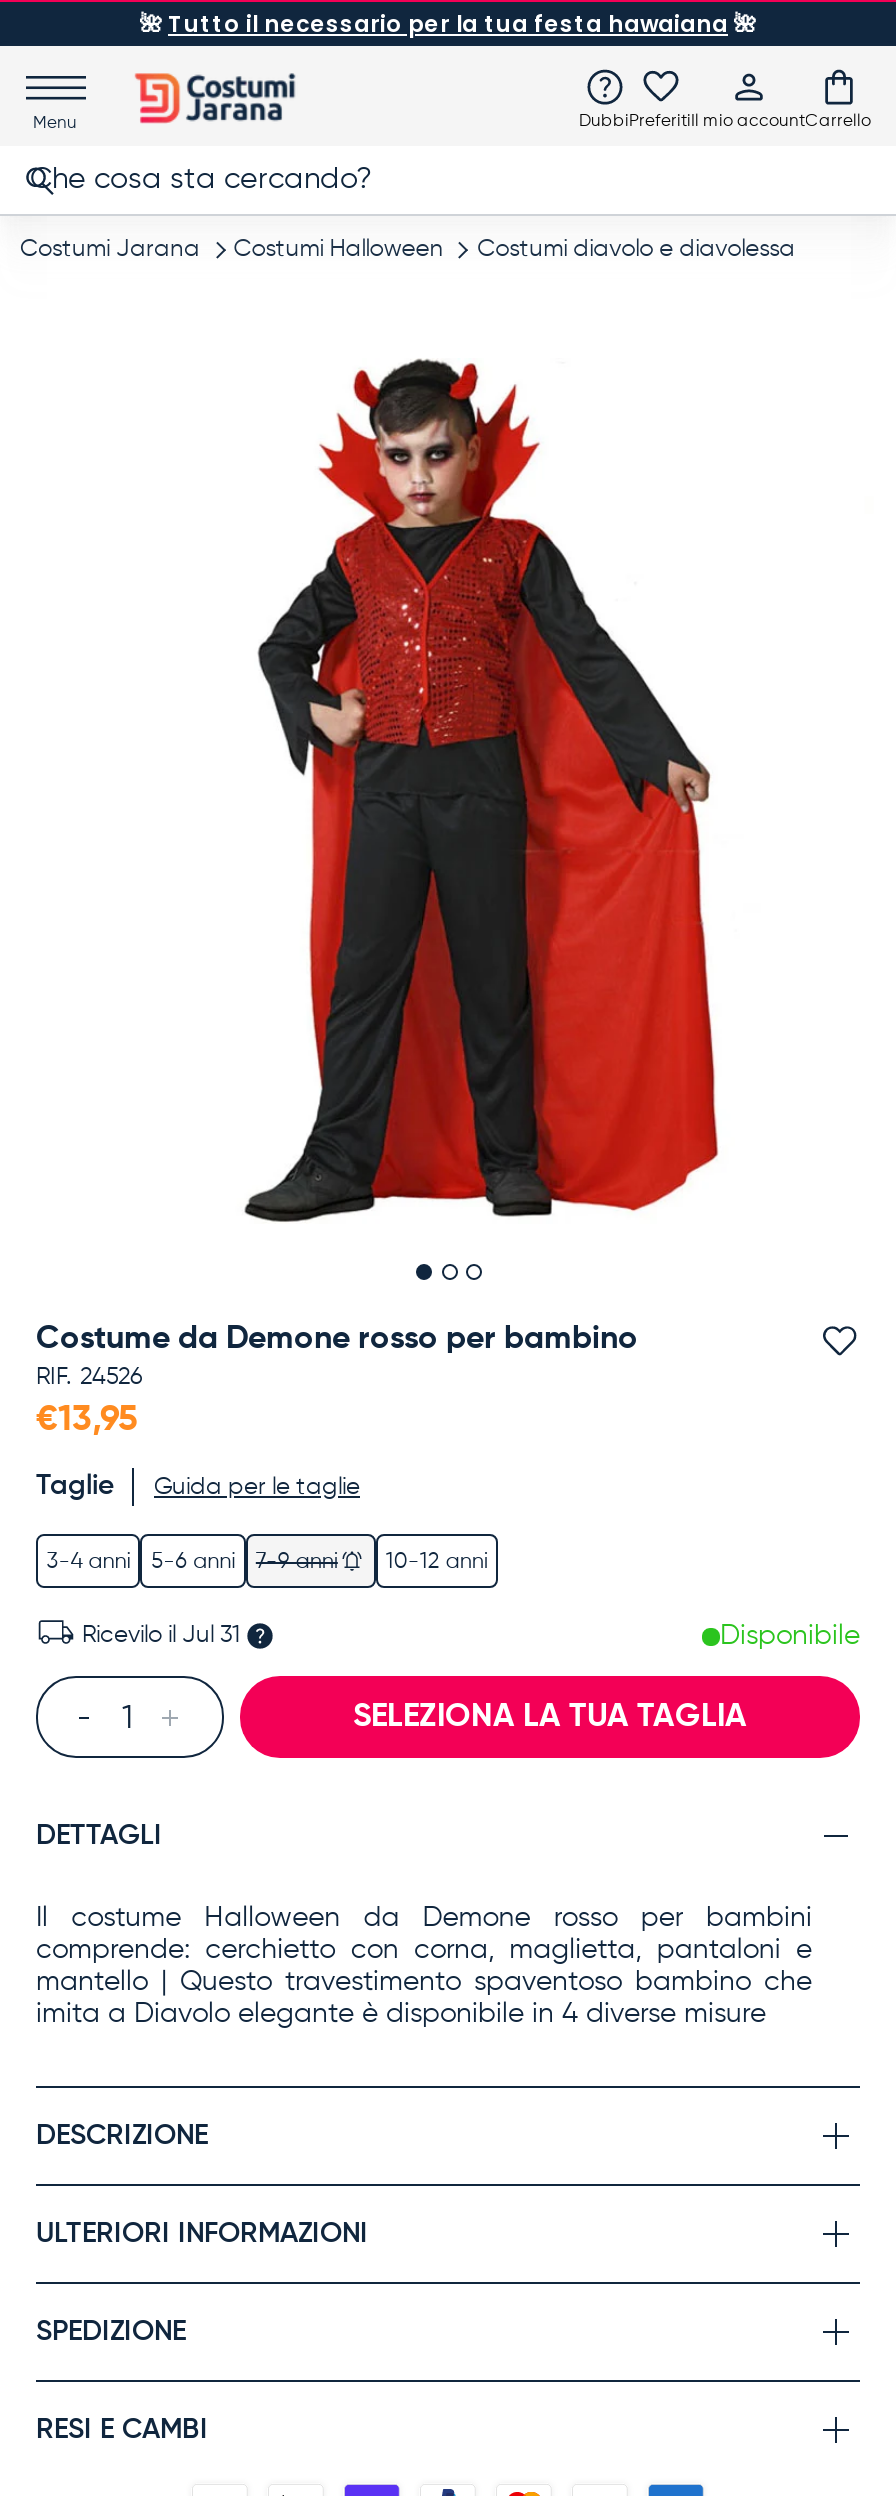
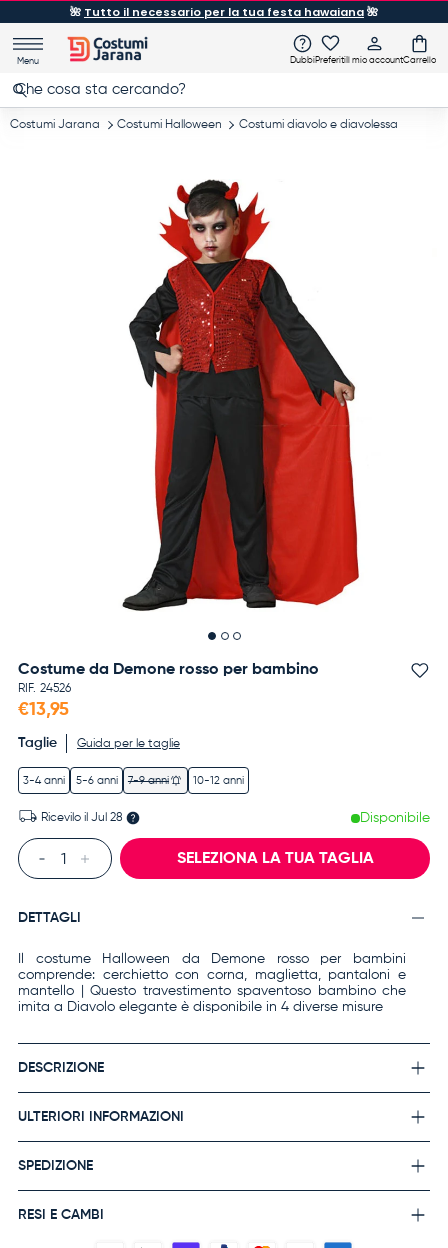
[82,1625,240,1649] Ricevilo il Jul 31 -> [41,812,123,824] Ricevilo il Jul 28

